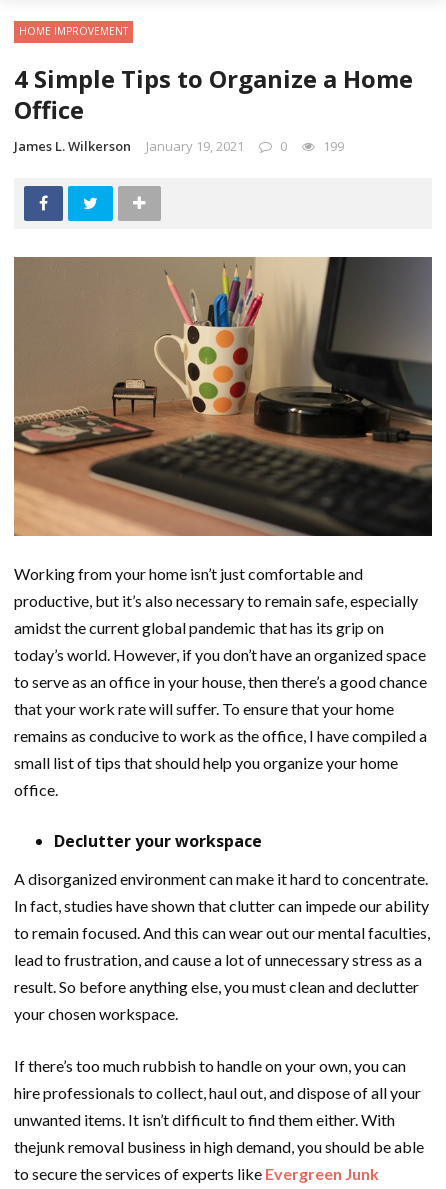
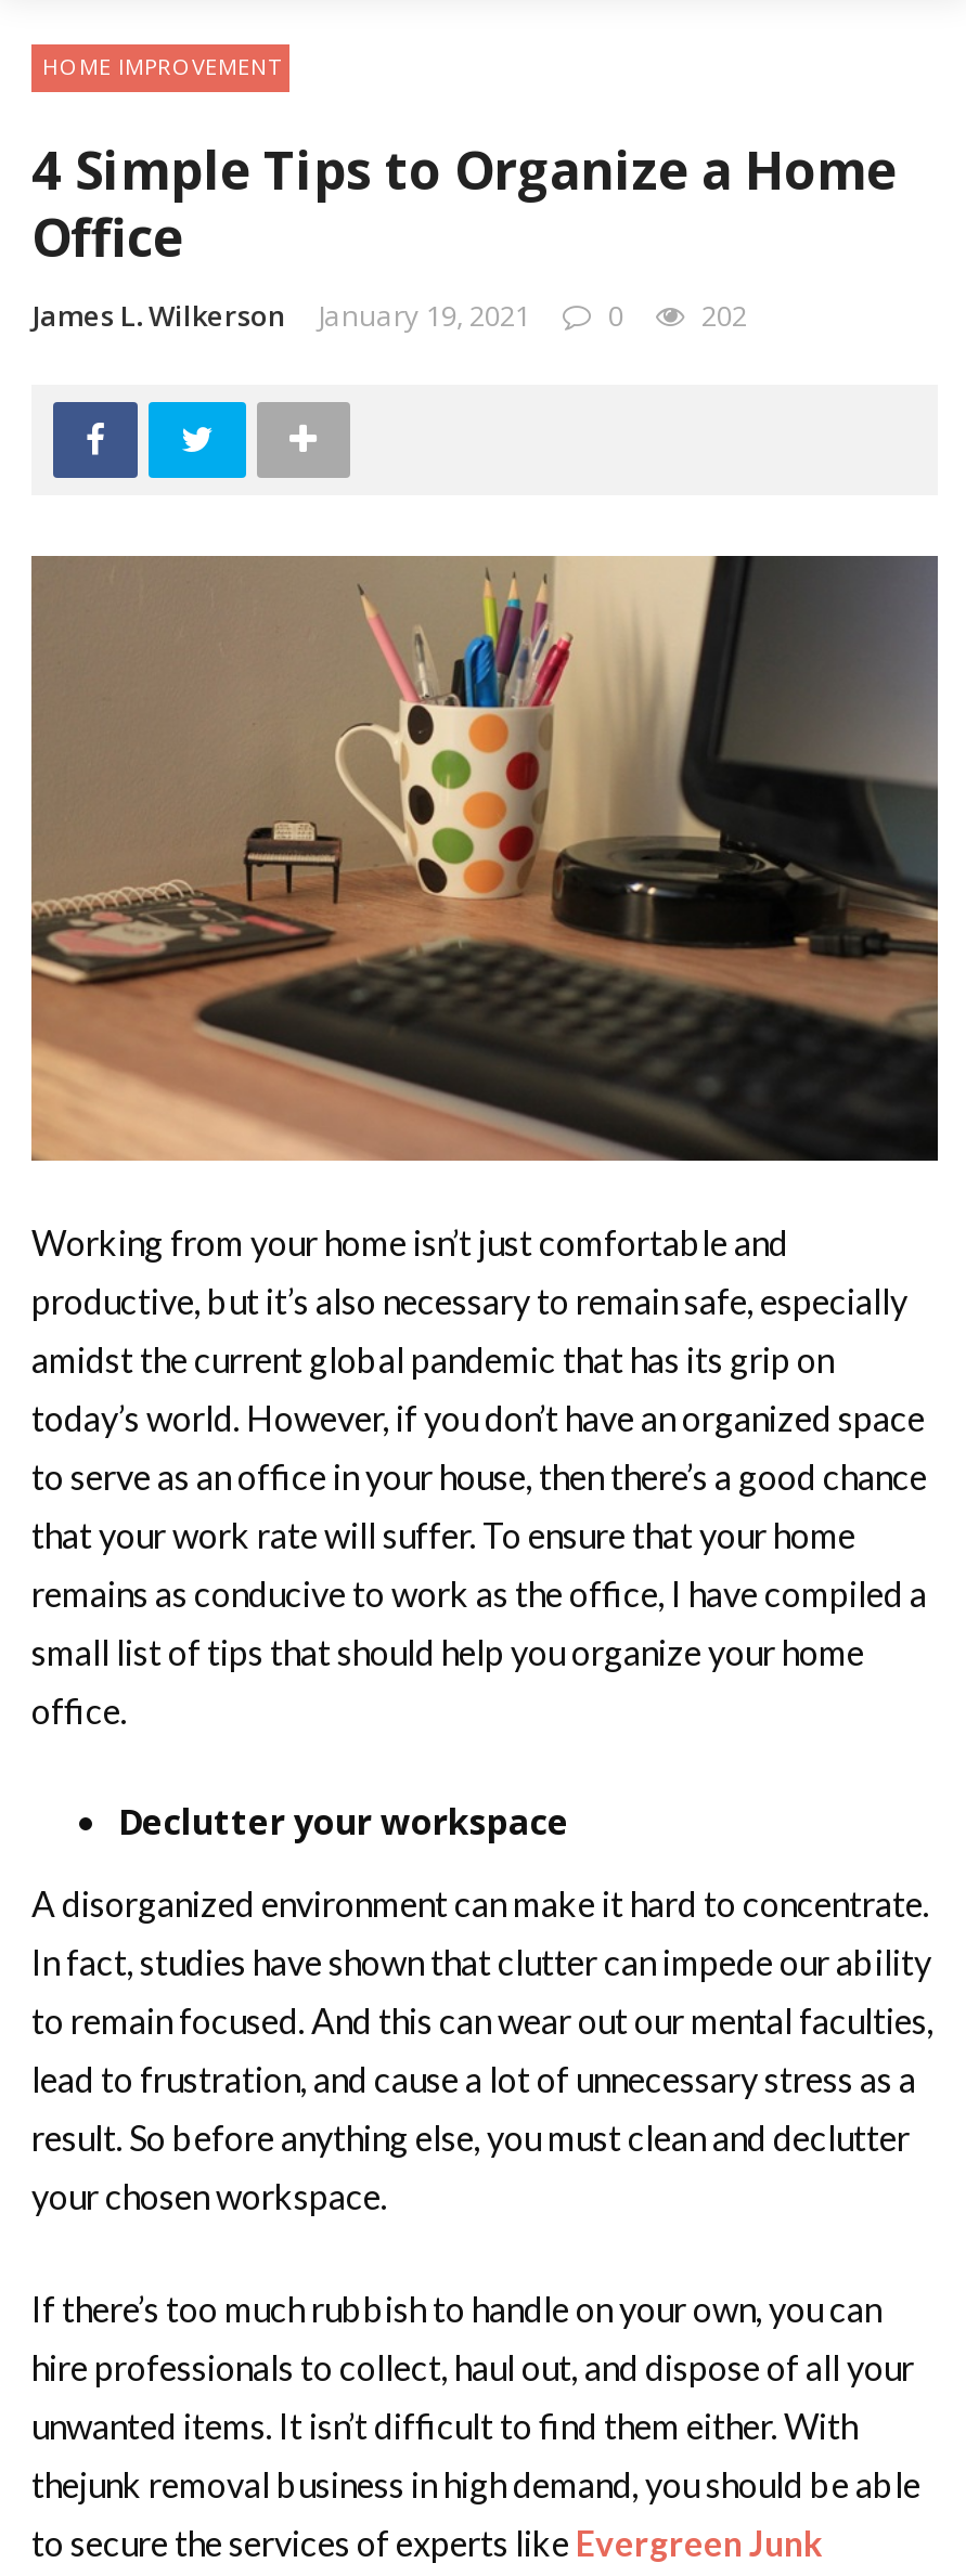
[14,137,344,155] James L. Wilkerson January 19, 2021 0 199 -> [31,296,747,335] James L. Wilkerson January 19, 2021 0 202

